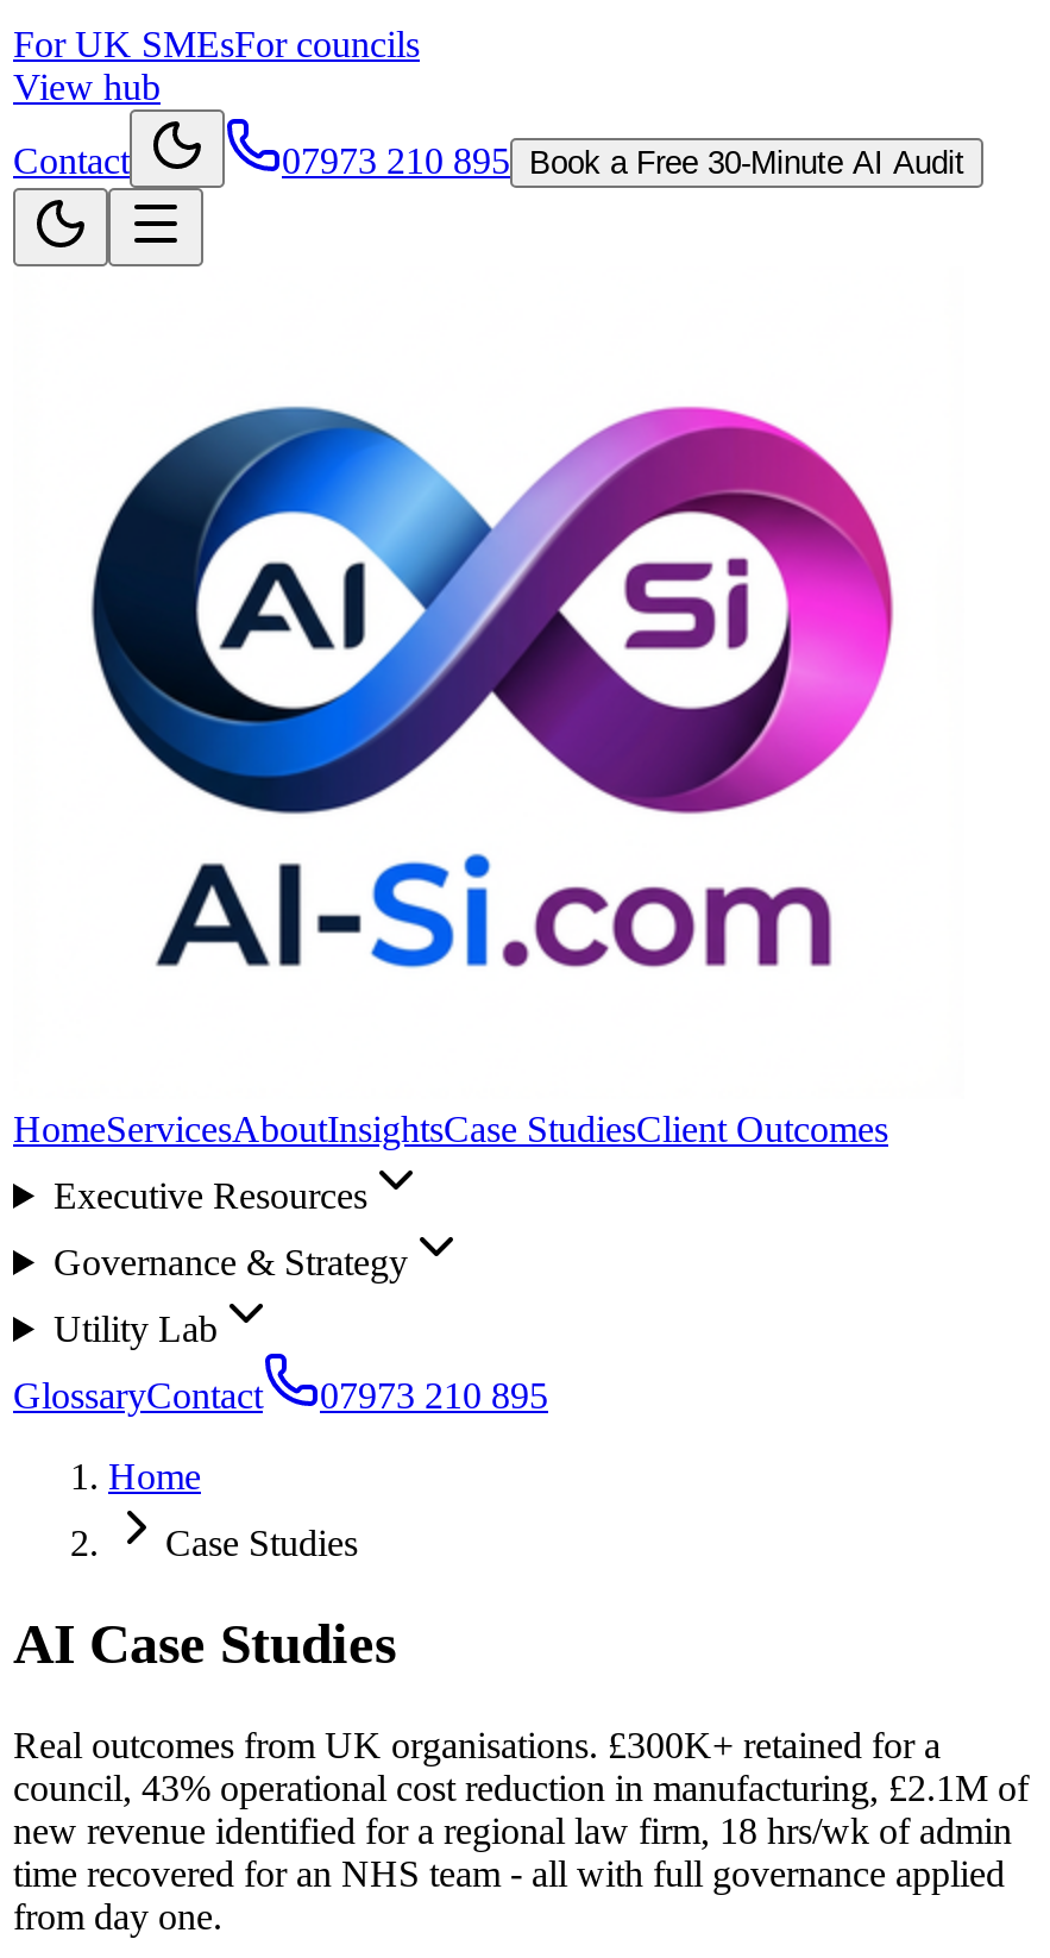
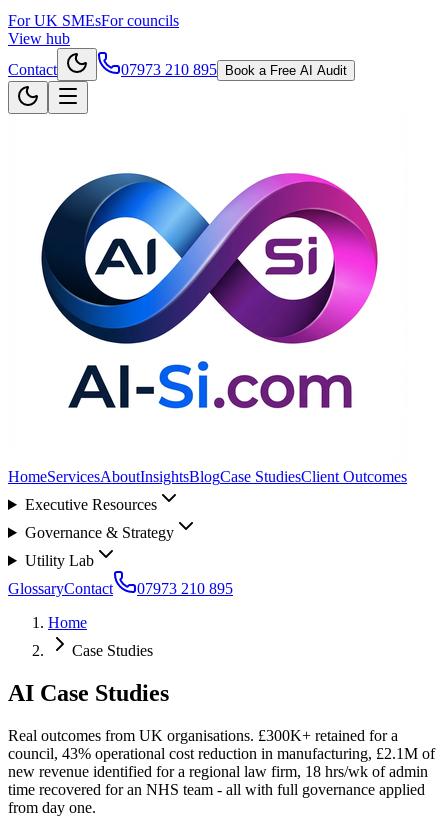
[282,140,964,181] 07973 210 895 Book a Free 30-Minute AI Audit -> [121,61,347,78] 07973 210 895 Book a Free AI Audit
[13,1109,888,1149] HomeServicesAboutInsightsCase StudiesClient Outcomes -> [8,468,407,485] HomeServicesAboutInsightsBlogCase StudiesClient Outcomes

